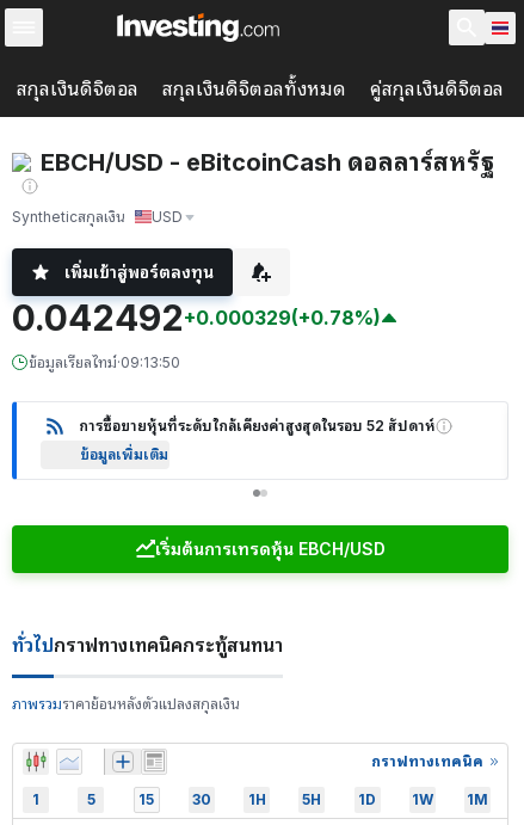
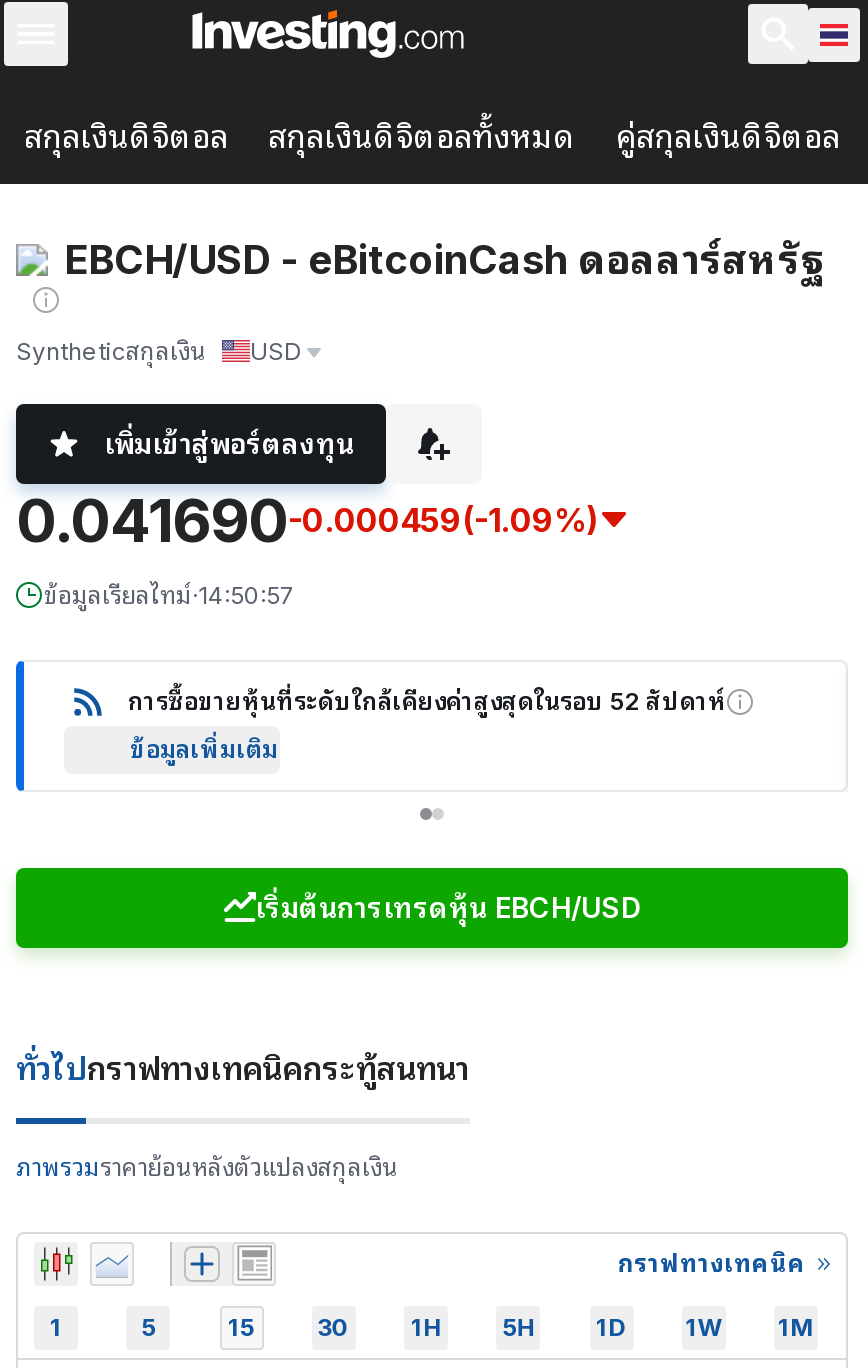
[12,296,381,339] 0.042492+0.000329(+0.78%) -> [16,484,598,556] 0.041690-0.000459(-1.09%)
[29,353,180,371] ข้อมูลเรียลไทม์·09:13:50 -> [44,580,296,610] ข้อมูลเรียลไทม์·14:50:57

